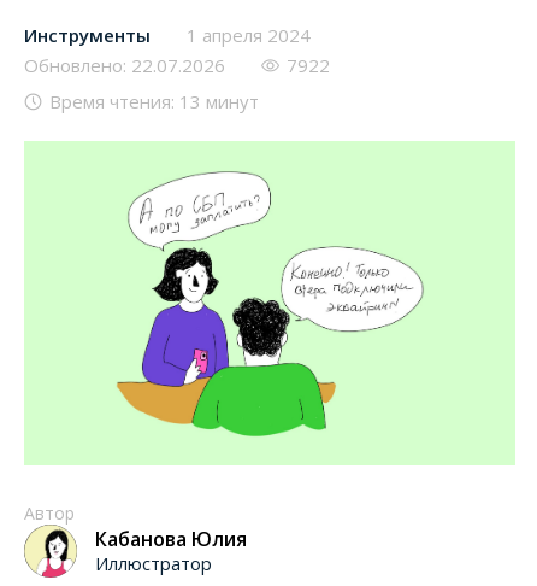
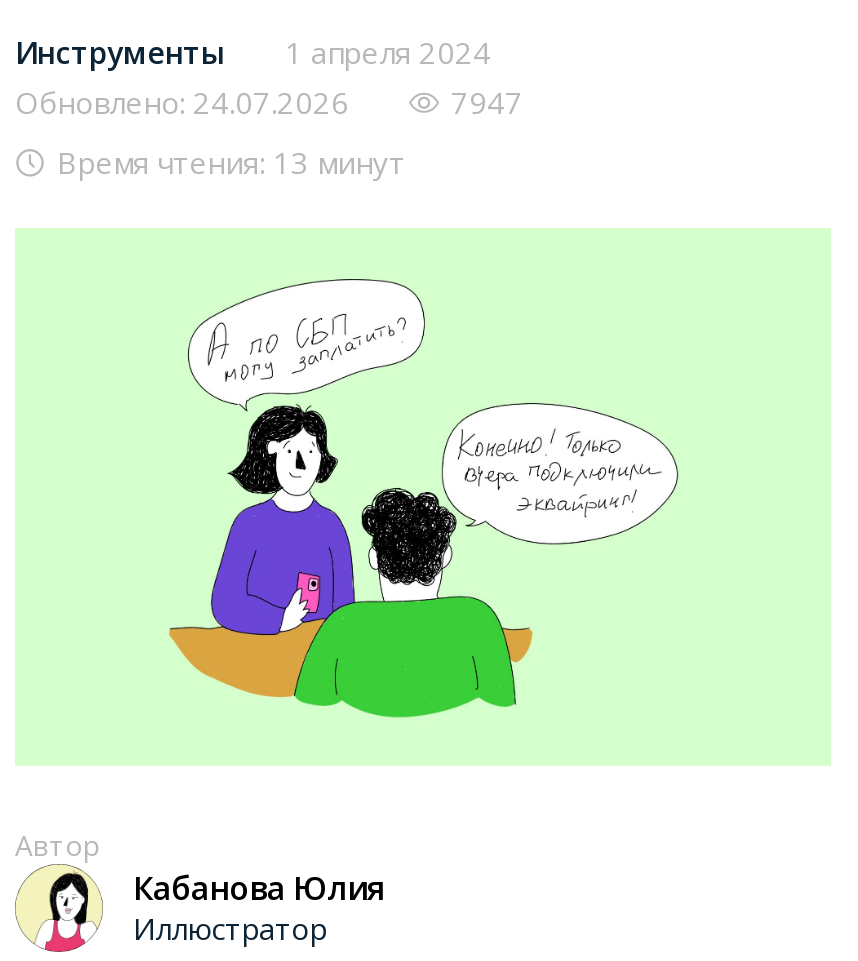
[24,53,225,77] Обновлено: 22.07.2026 -> [15,82,349,122] Обновлено: 24.07.2026
[287,53,330,77] 7922 -> [451,82,523,122] 7947

